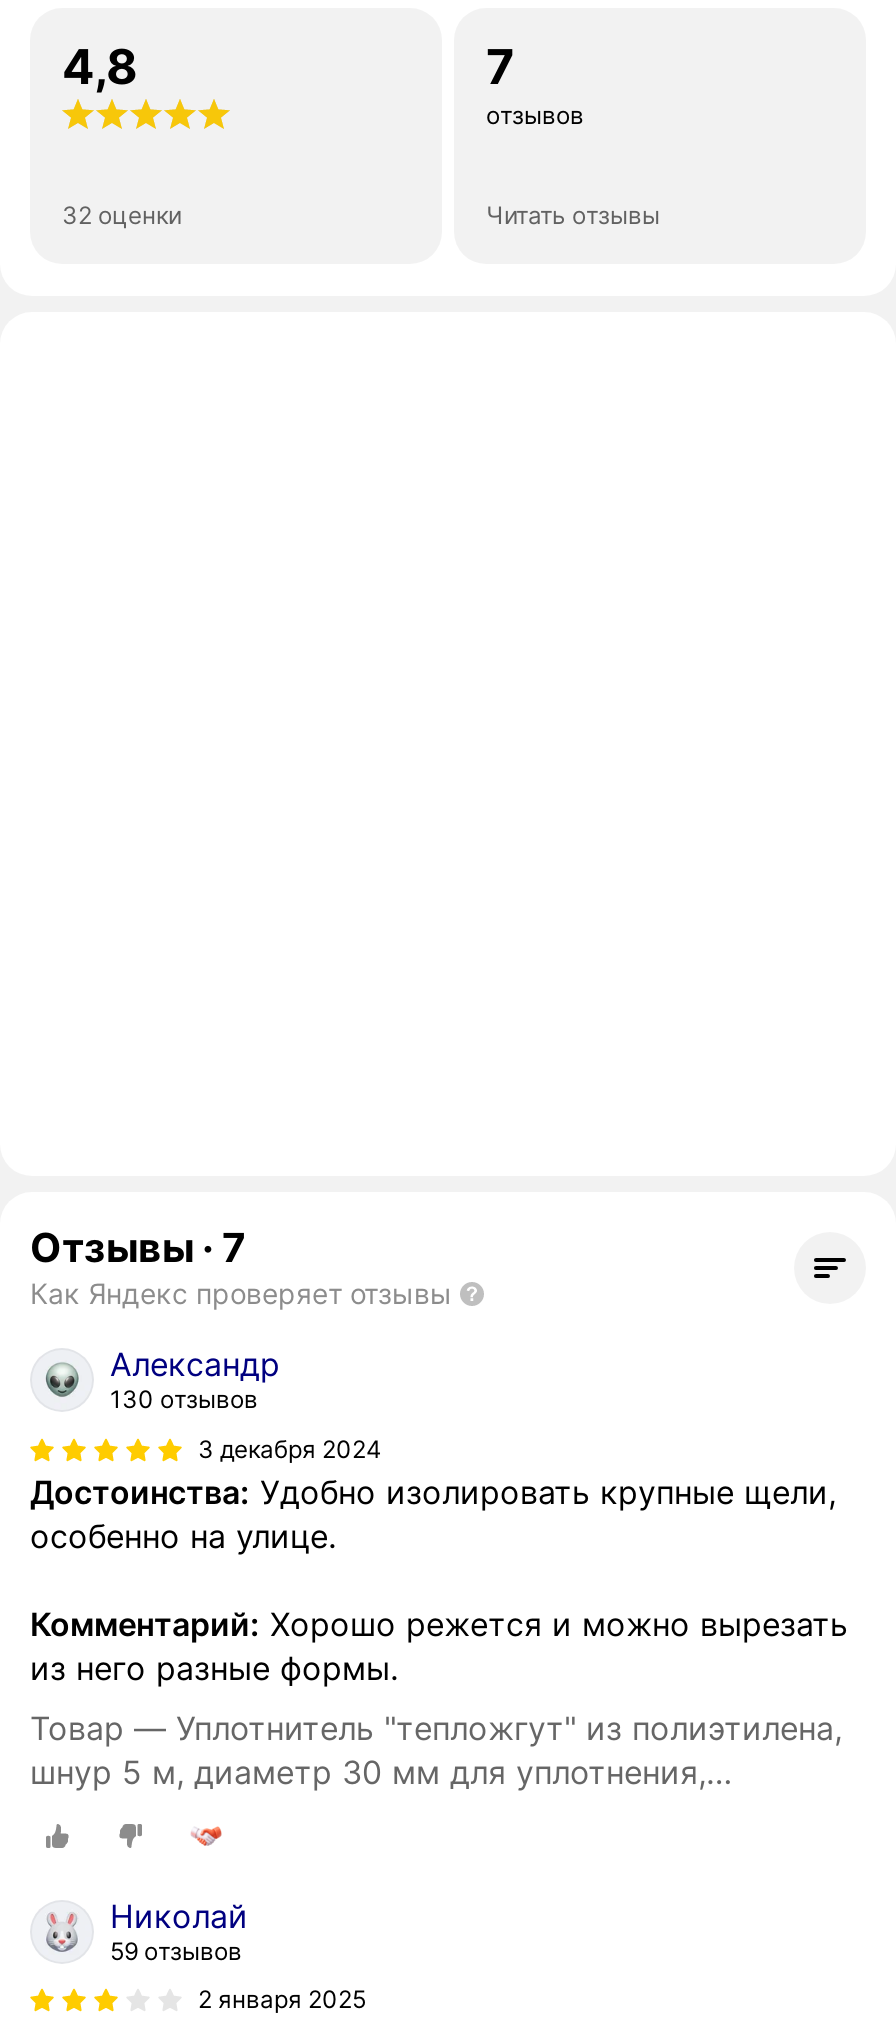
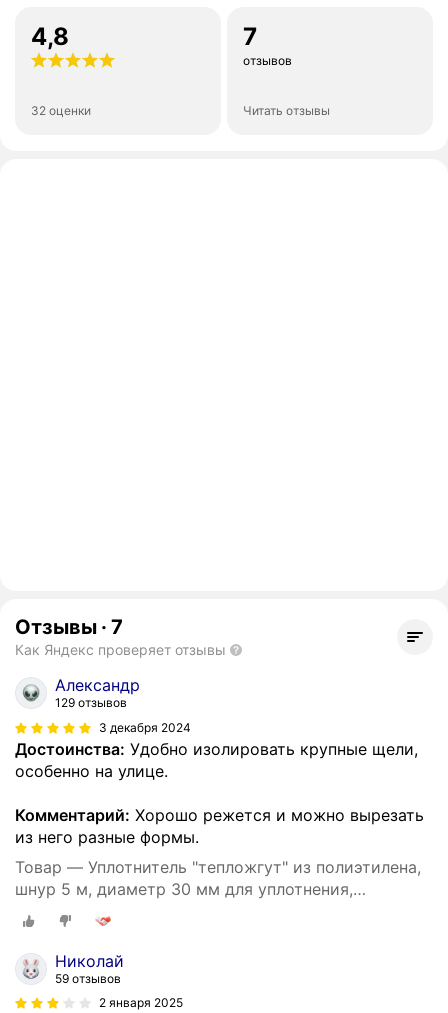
[110,1384,258,1414] 130 отзывов -> [55,695,127,710] 129 отзывов

